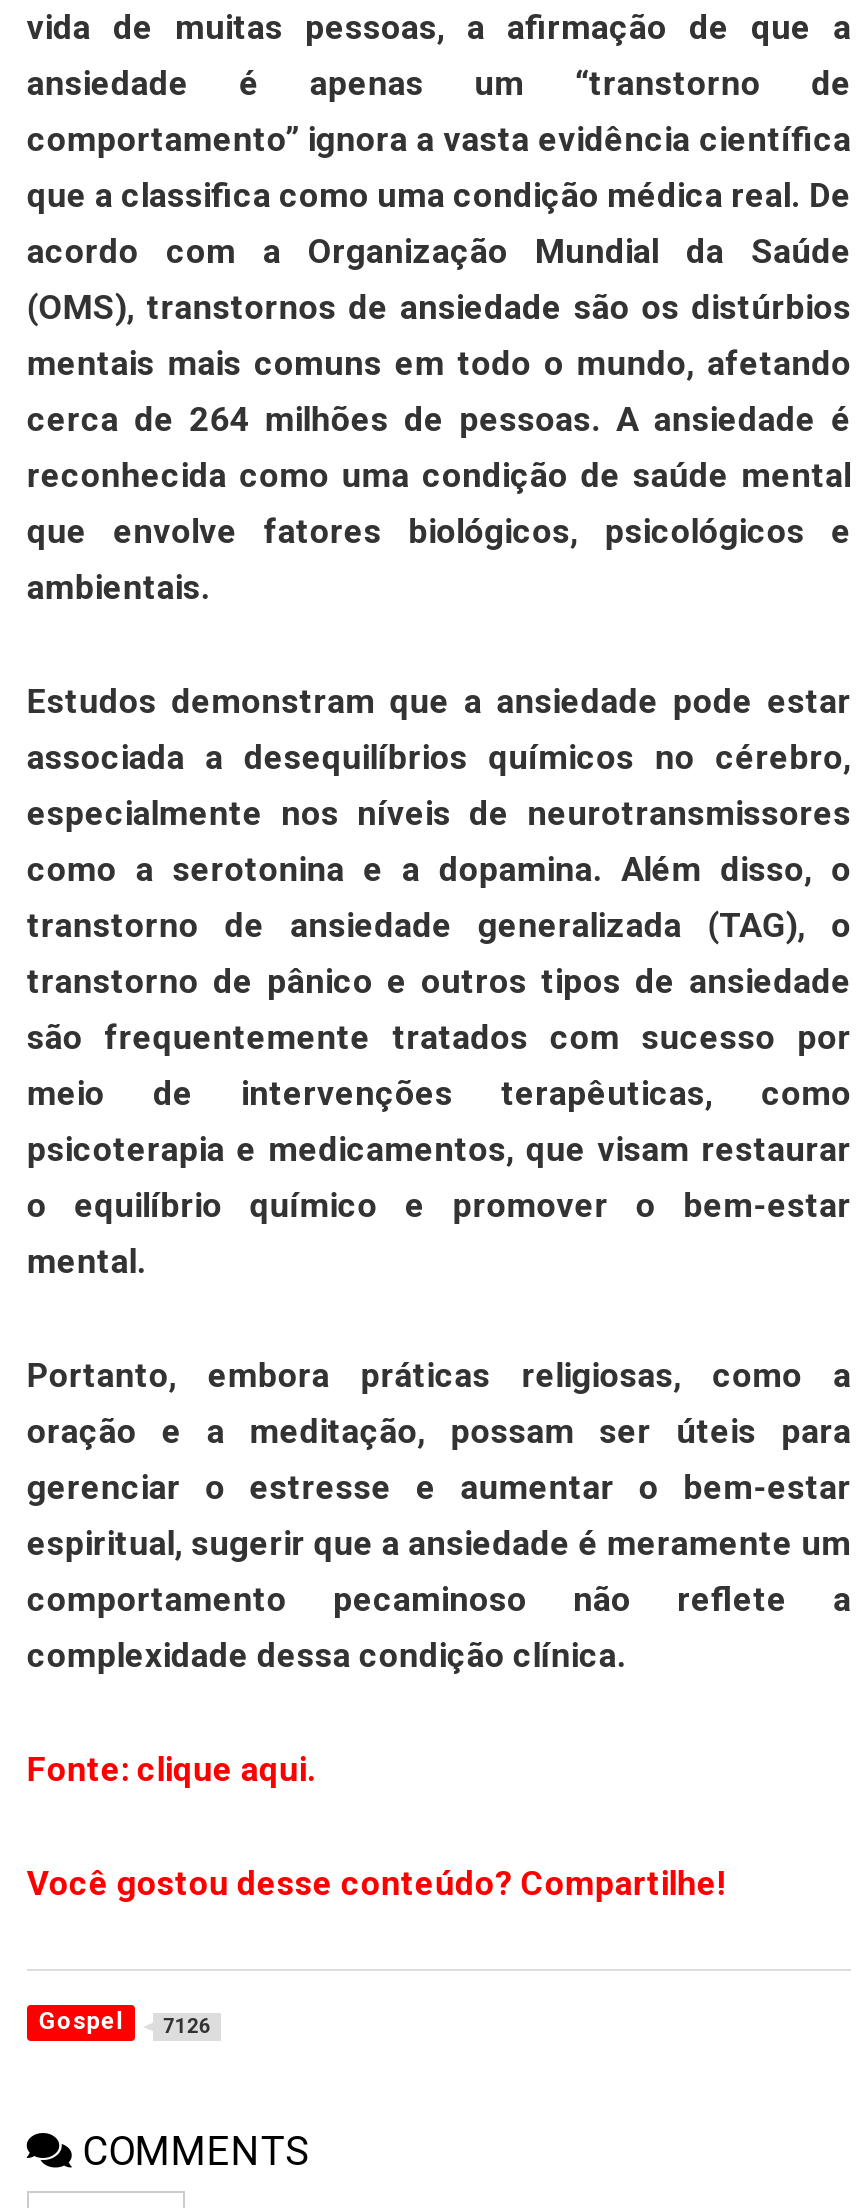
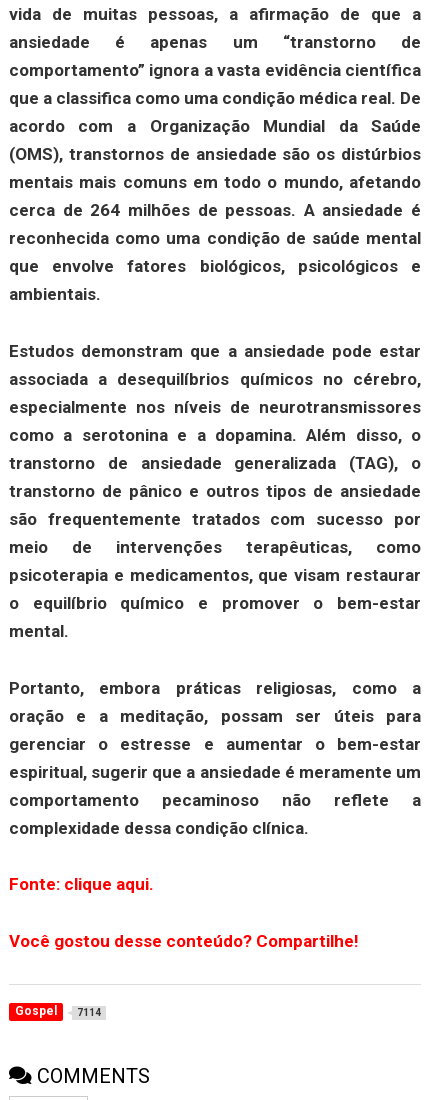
[39,2008,211,2036] Gospel 7126 -> [15,1004,101,1018] Gospel 7114

